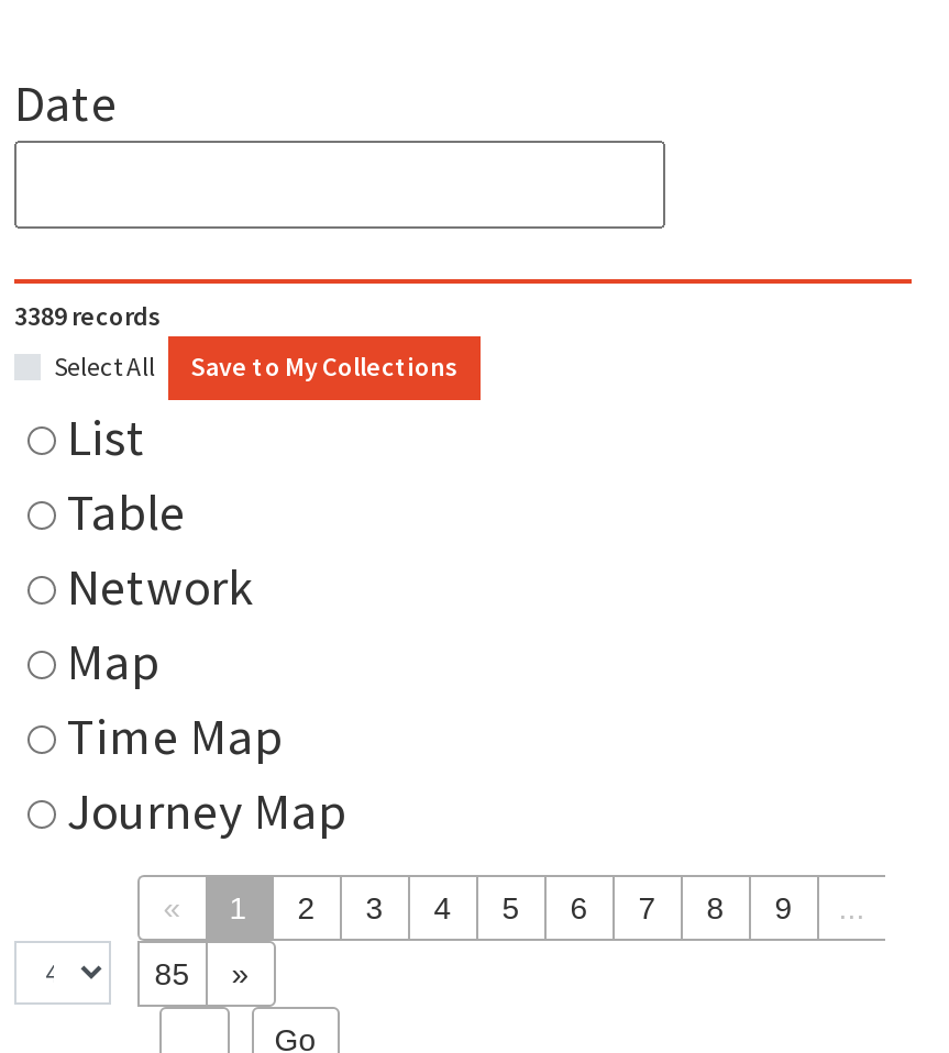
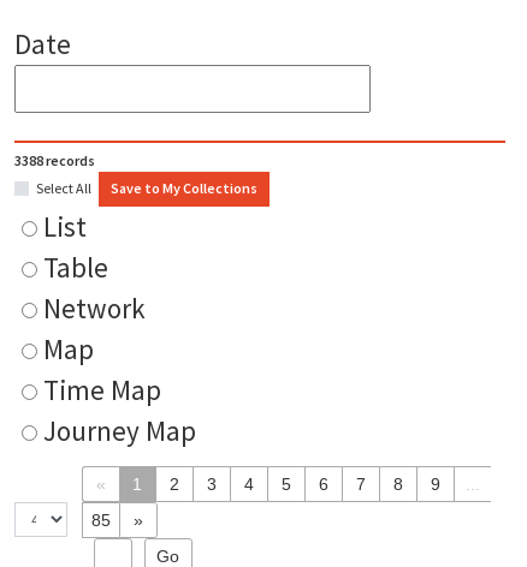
[14,299,162,332] 3389 records -> [14,151,95,169] 3388 records

